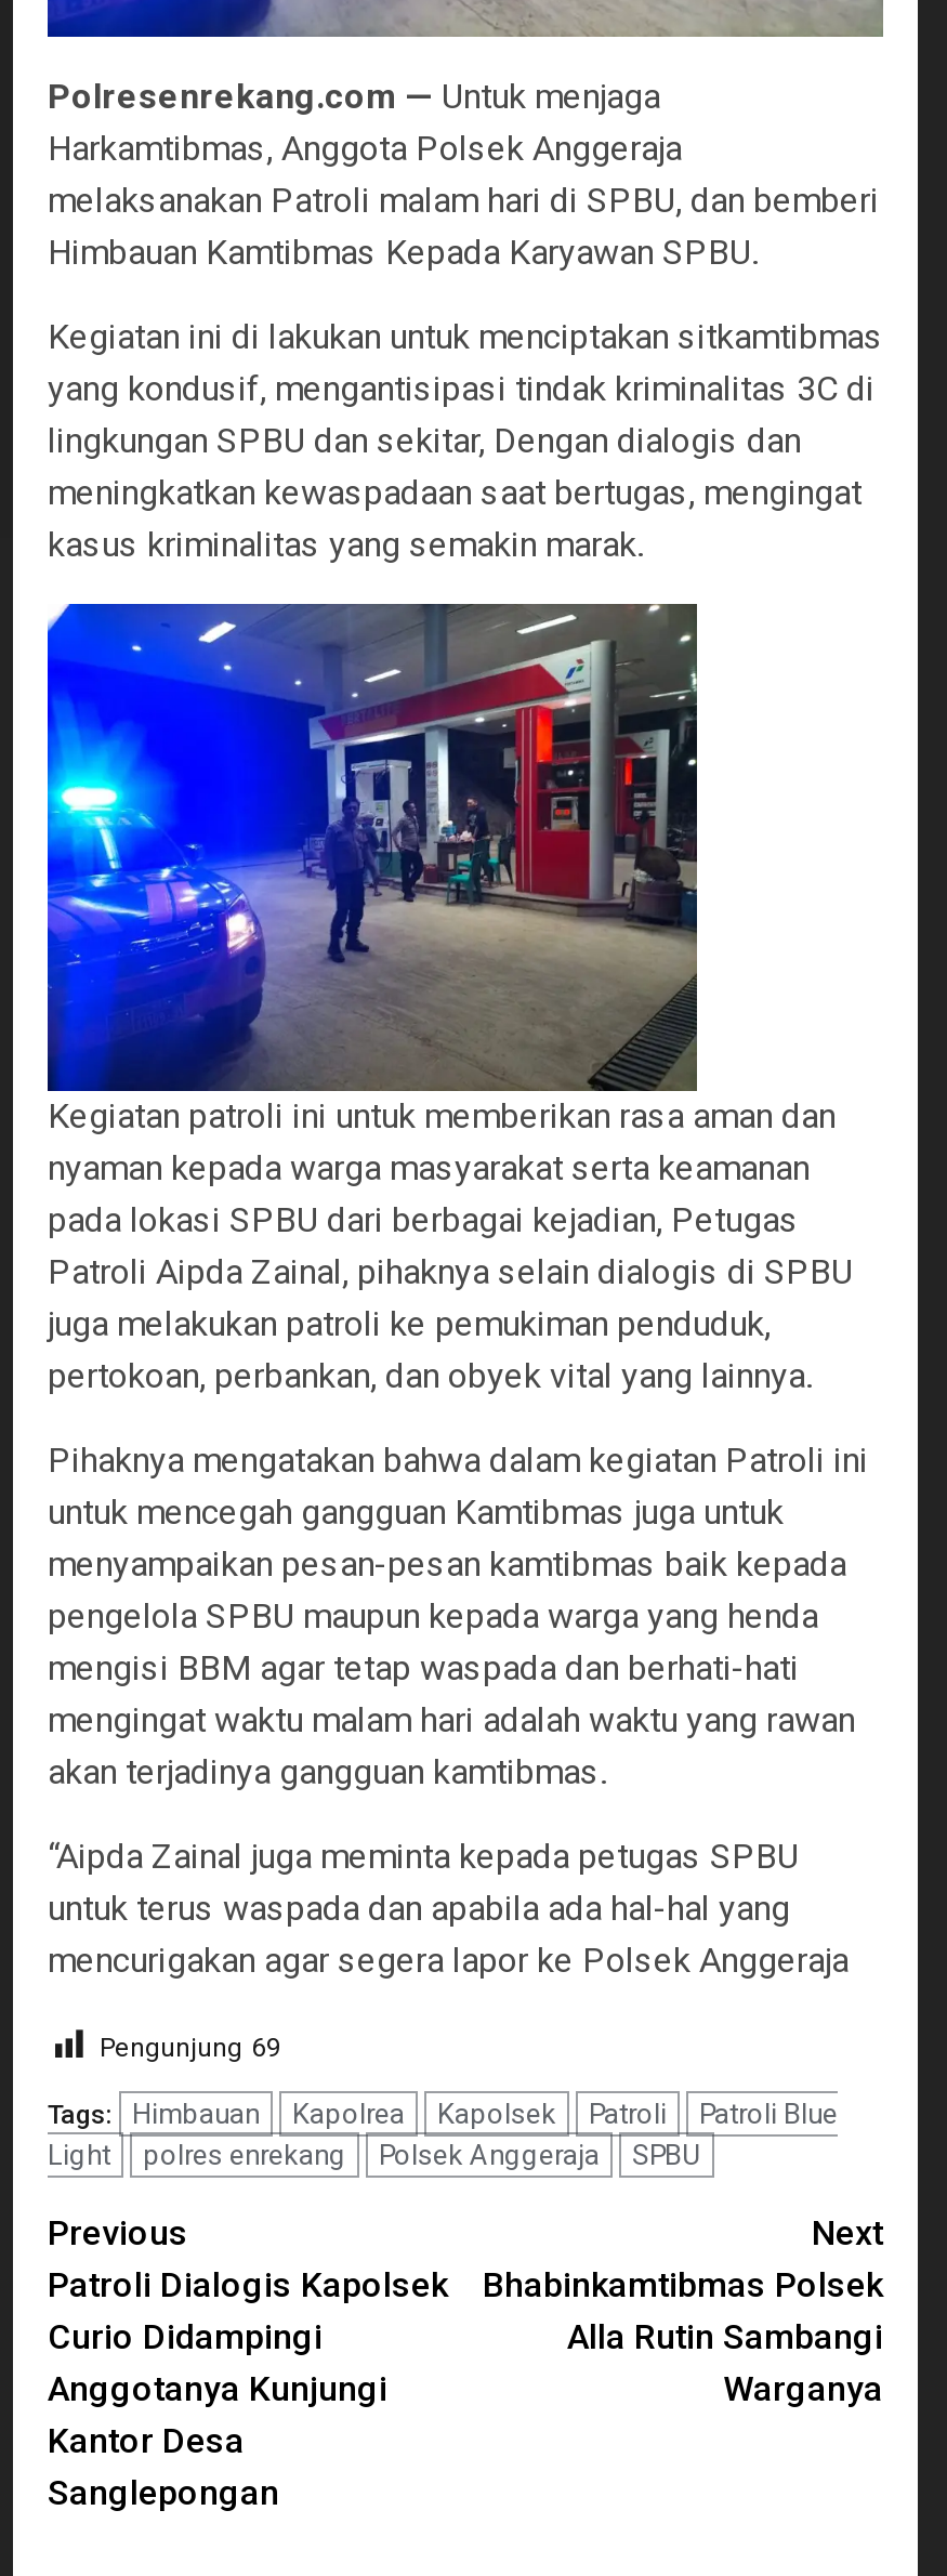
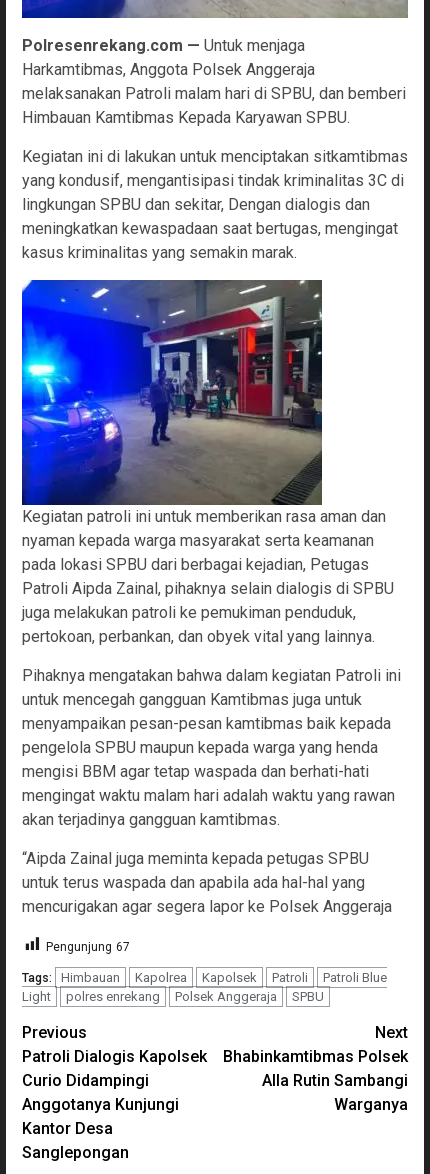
[100,2034,281,2064] Pengunjung 69 -> [46,939,130,953] Pengunjung 67

